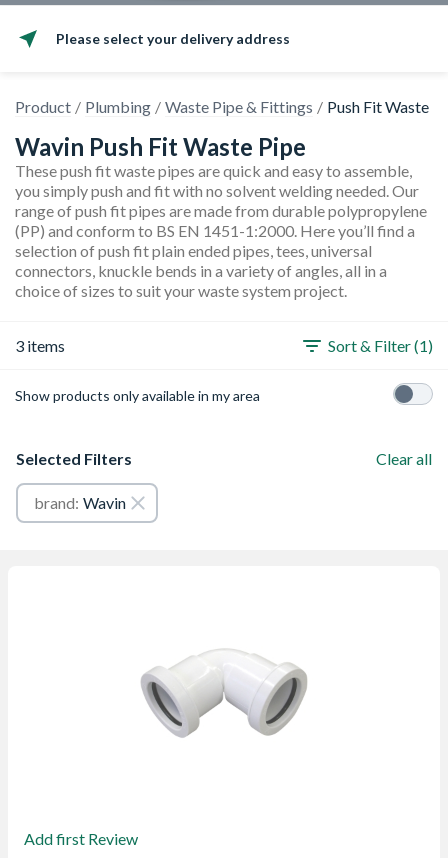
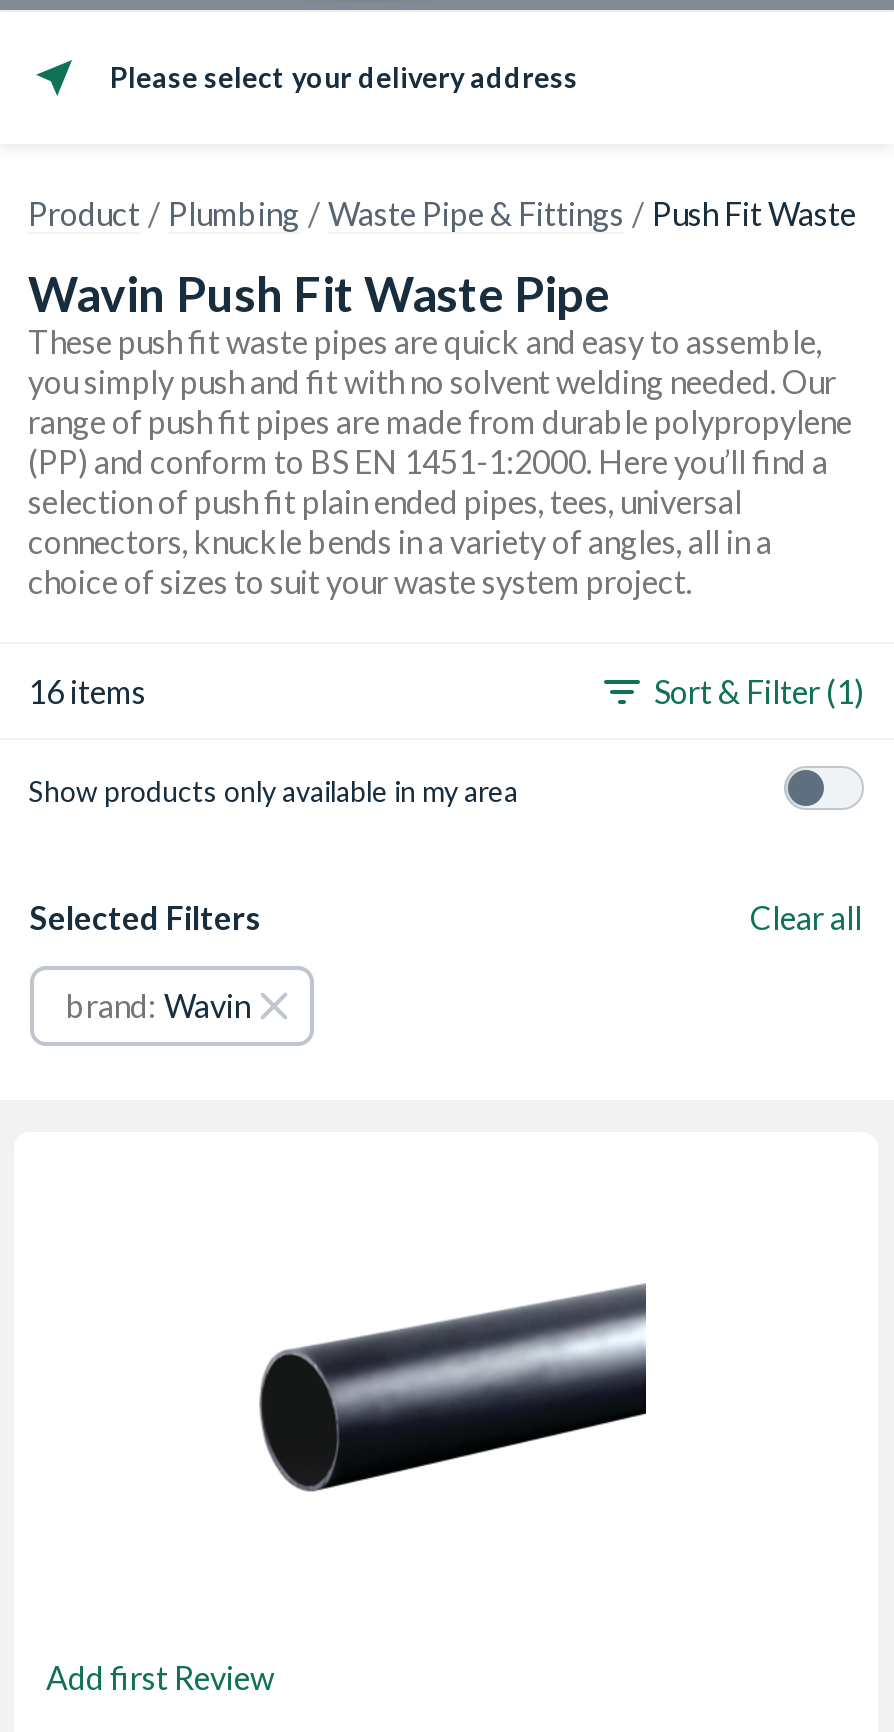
[15,335,65,354] 3 items -> [28,671,146,709] 16 items
[131,642,324,746] [image] -> [258,1282,648,1494] [image]

